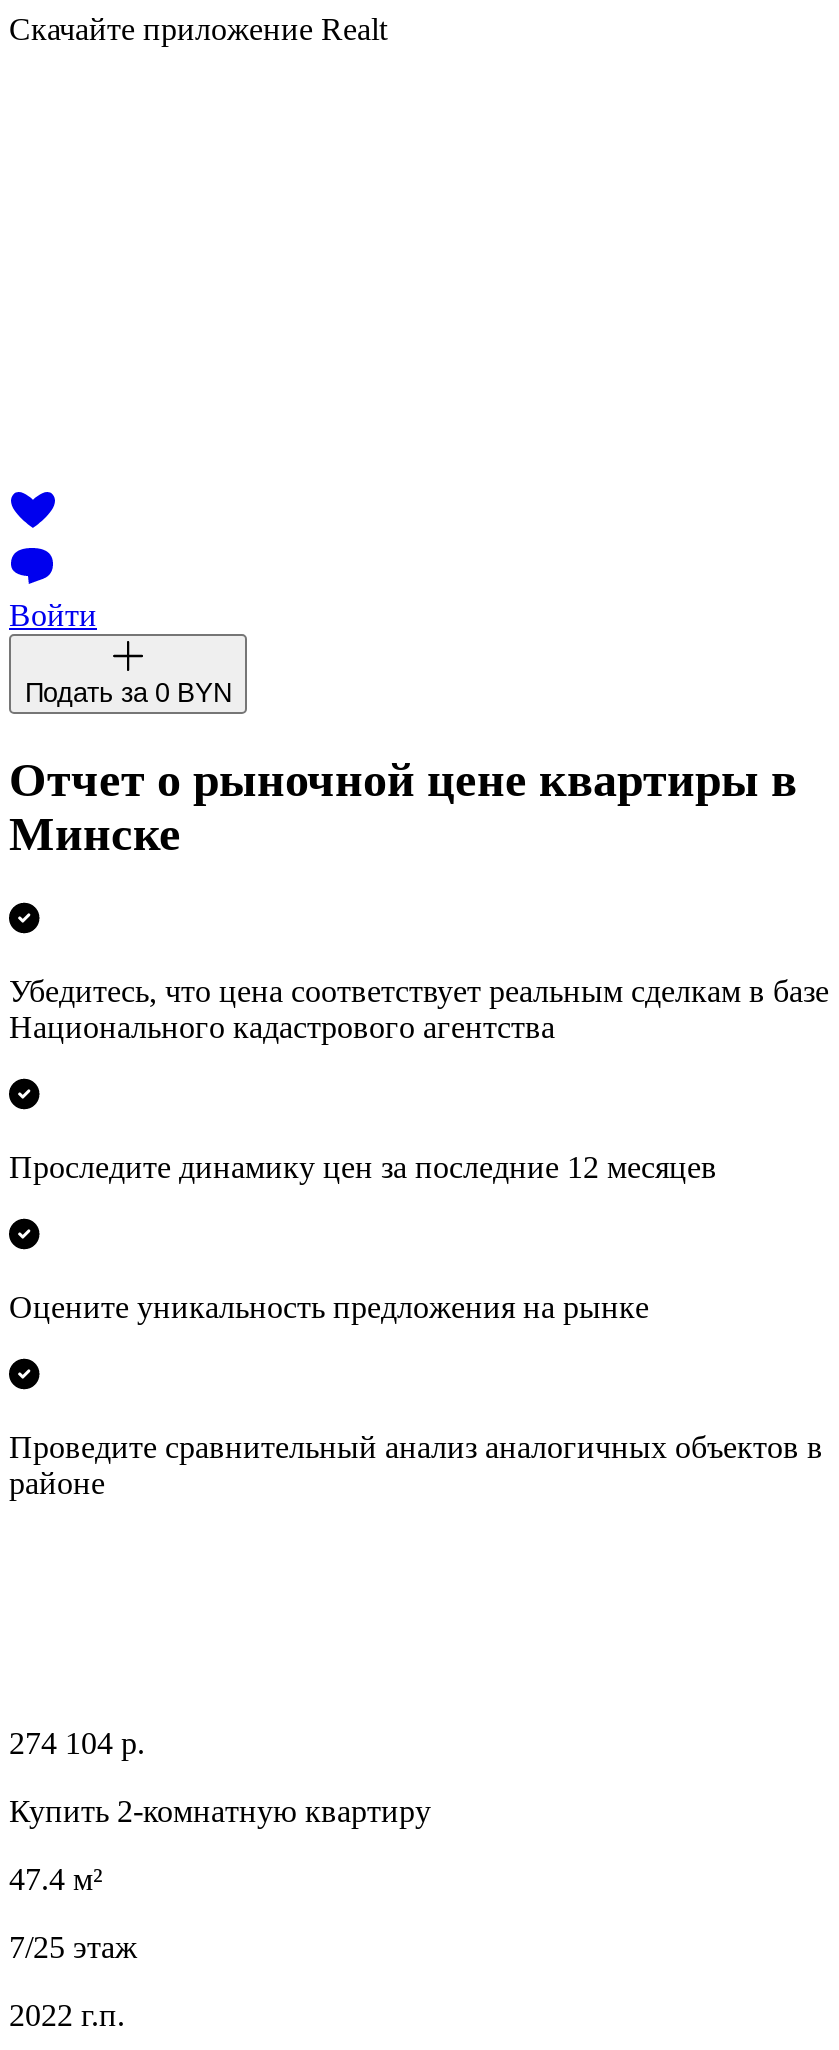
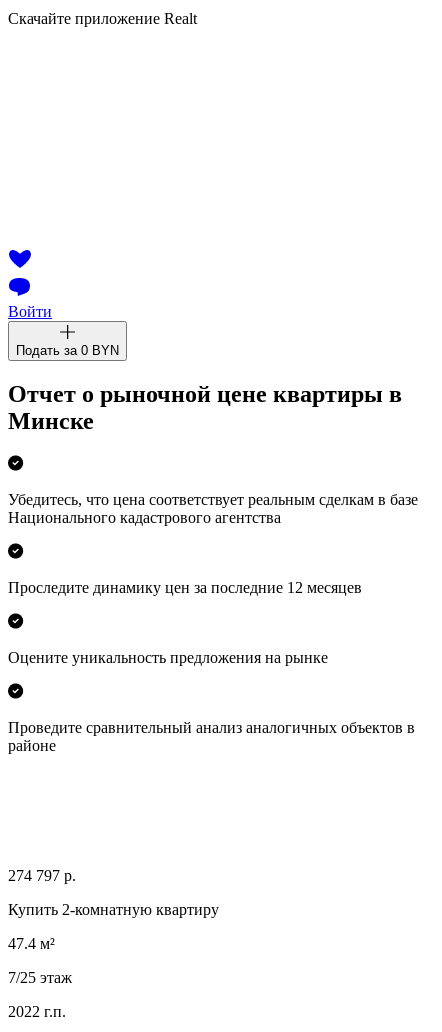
[9,1726,145,1760] 274 104 р. -> [8,867,76,884] 274 797 р.

